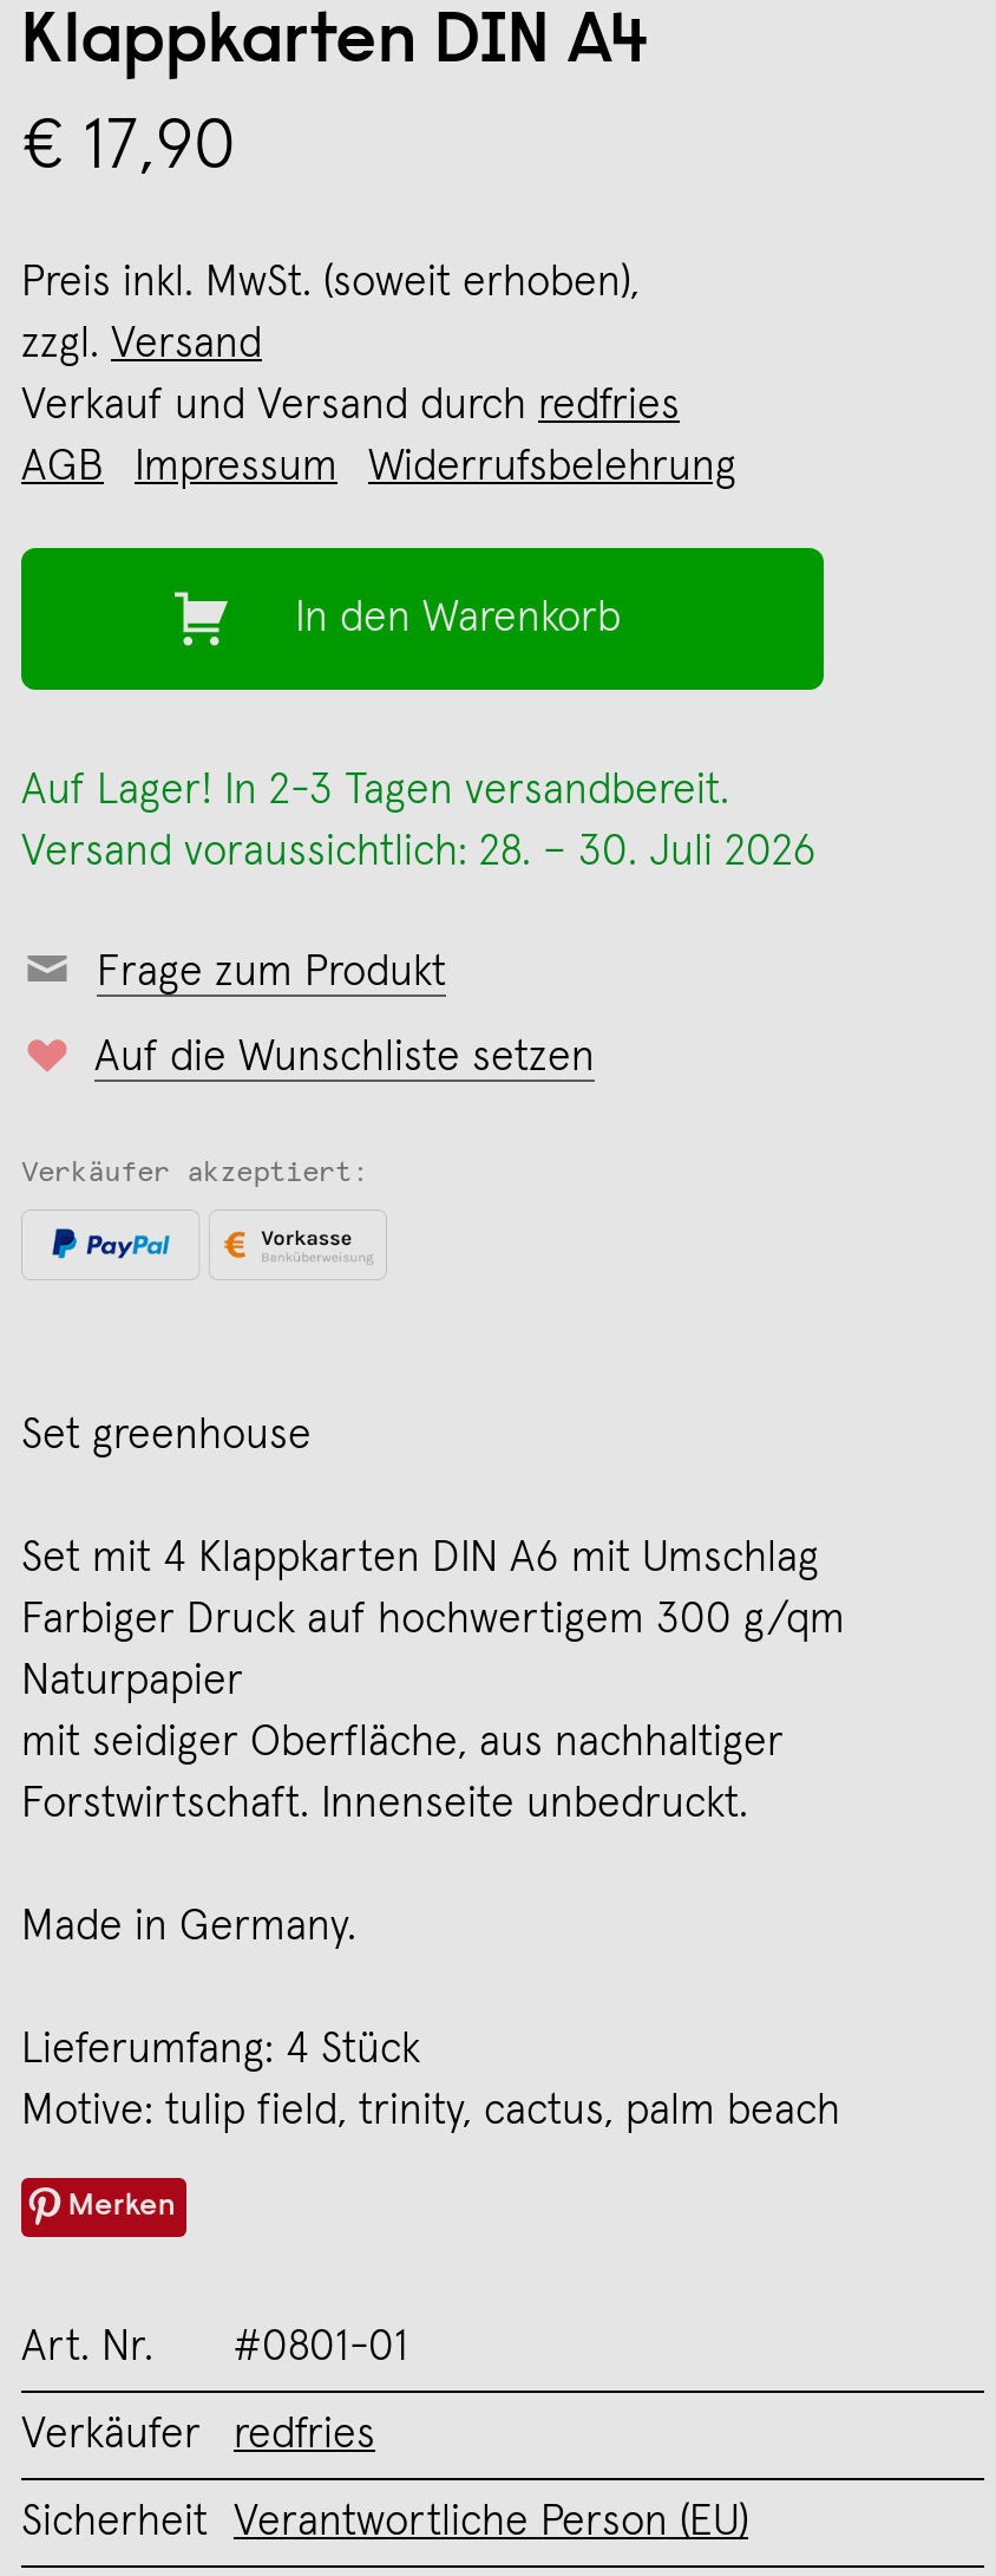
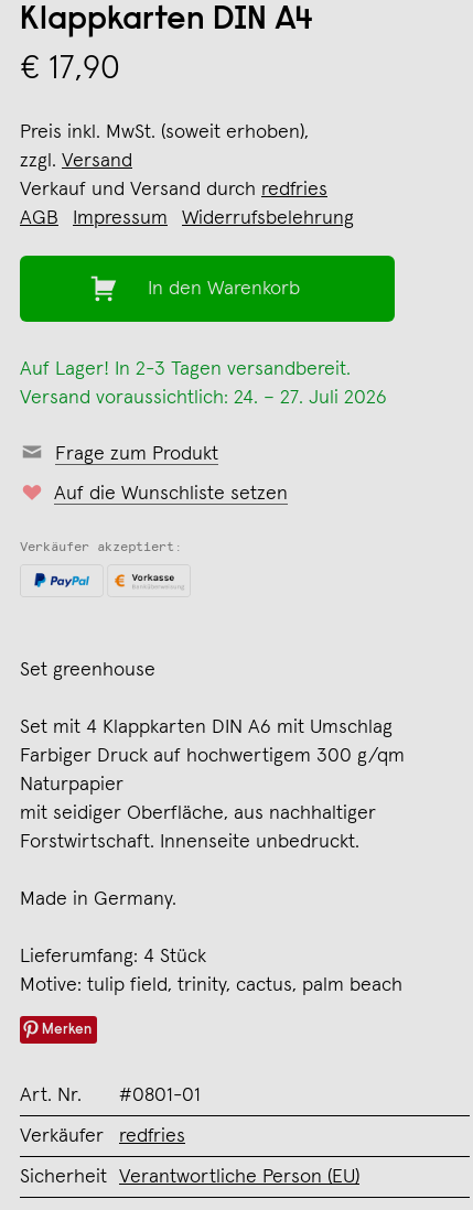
[21,831,817,873] Versand voraussichtlich: 28. – 30. Juli 2026 -> [20,387,387,407] Versand voraussichtlich: 24. – 27. Juli 2026

